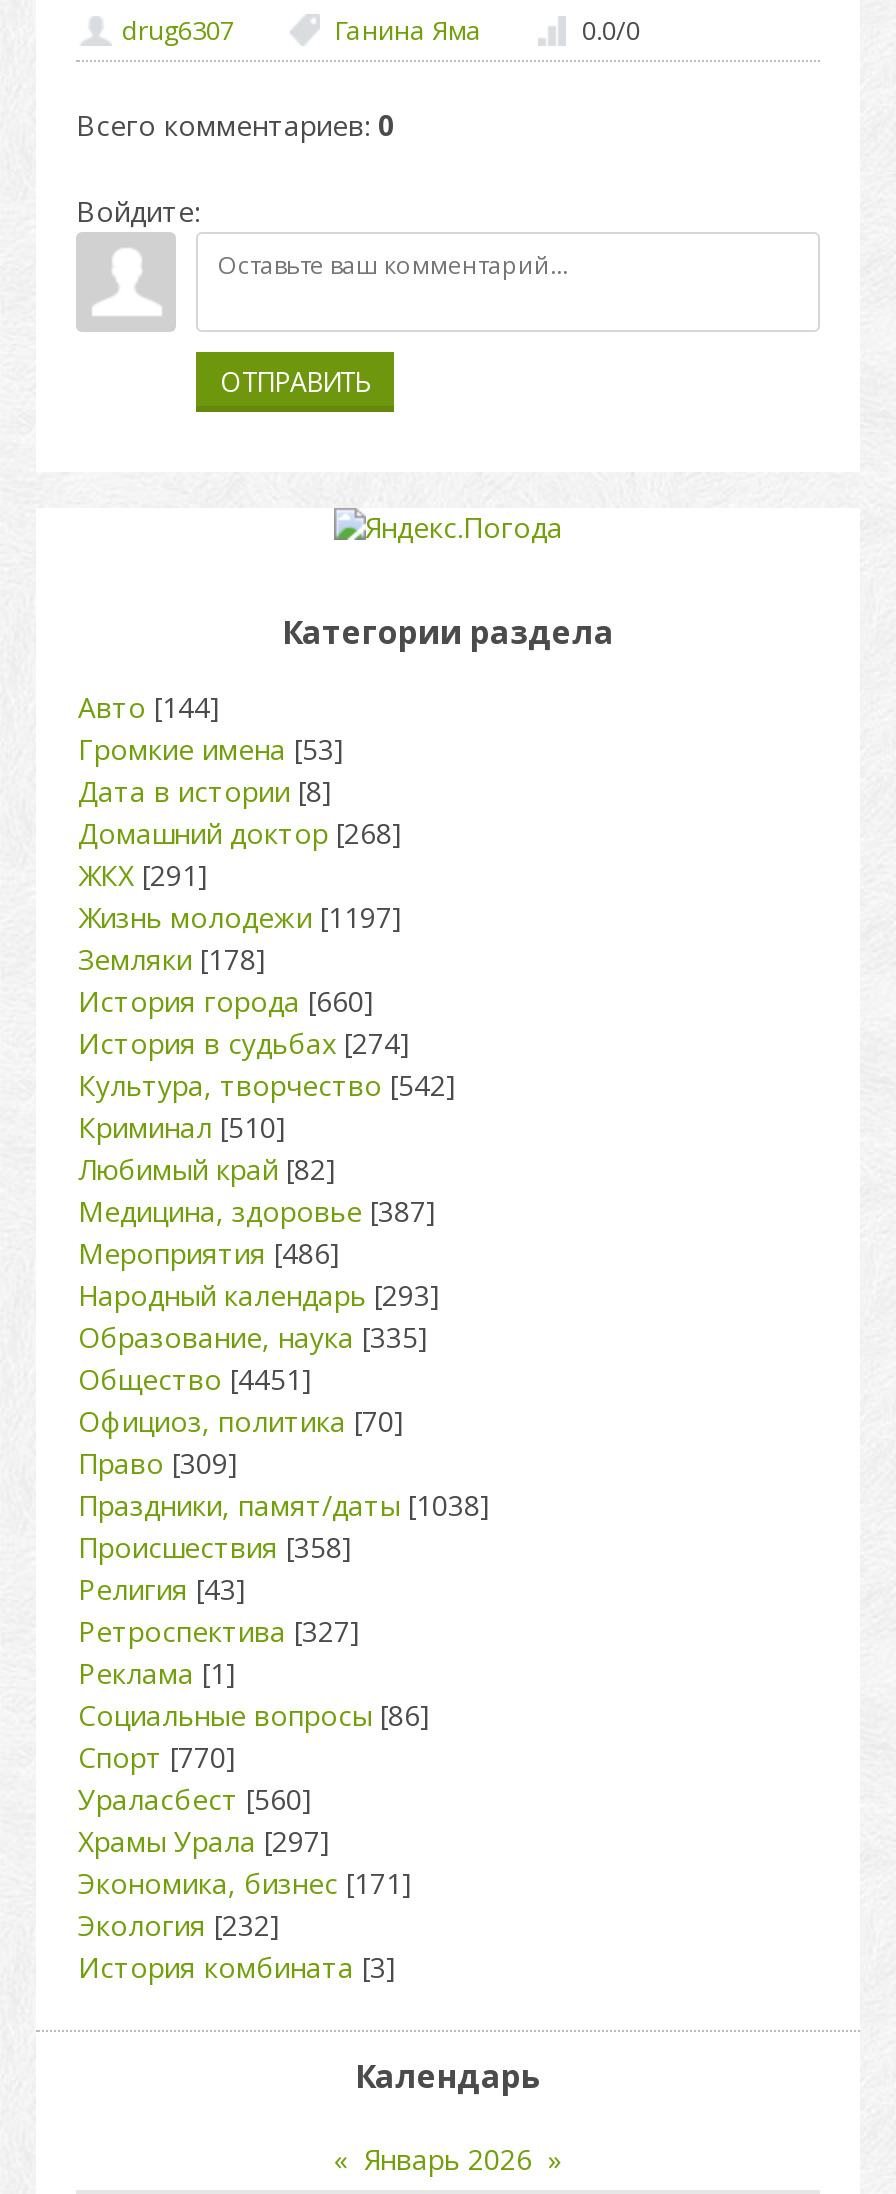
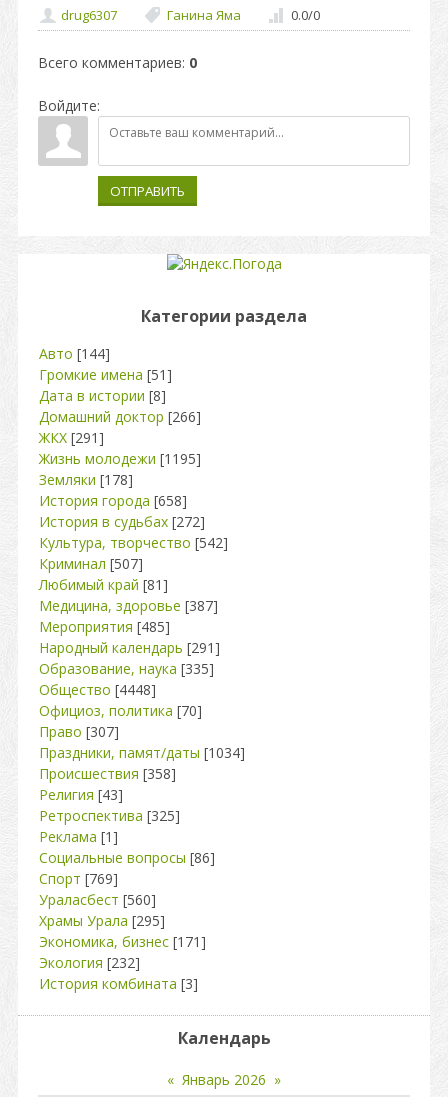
[78,730,344,768] Громкие имена [53] -> [39,365,172,384] Громкие имена [51]
[78,814,402,852] Домашний доктор [268] -> [39,407,201,426] Домашний доктор [266]
[78,898,402,936] Жизнь молодежи [1197] -> [39,449,201,468] Жизнь молодежи [1195]
[78,982,374,1020] История города [660] -> [39,491,187,510] История города [658]
[78,1024,410,1062] История в судьбах [274] -> [39,512,205,531] История в судьбах [272]
[78,1108,286,1146] Криминал [510] -> [39,554,143,573] Криминал [507]
[78,1150,336,1188] Любимый край [82] -> [39,575,168,594] Любимый край [81]
[78,1234,340,1272] Мероприятия [486] -> [39,617,170,636] Мероприятия [485]
[78,1276,440,1314] Народный календарь [293] -> [39,638,220,657] Народный календарь [291]
[78,1360,312,1398] Общество [4451] -> [39,680,156,699] Общество [4448]
[78,1444,238,1482] Право [309] -> [39,722,119,741] Право [307]
[78,1486,490,1524] Праздники, памят/даты [1038] -> [39,743,245,762] Праздники, памят/даты [1034]
[78,1612,360,1650] Ретроспектива [327] -> [39,806,180,825] Ретроспектива [325]
[78,1738,236,1776] Спорт [770] -> [39,869,118,888] Спорт [769]
[78,1822,330,1860] Храмы Урала [297] -> [39,911,165,930] Храмы Урала [295]

